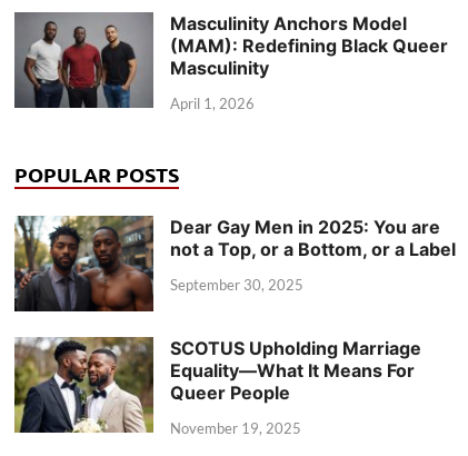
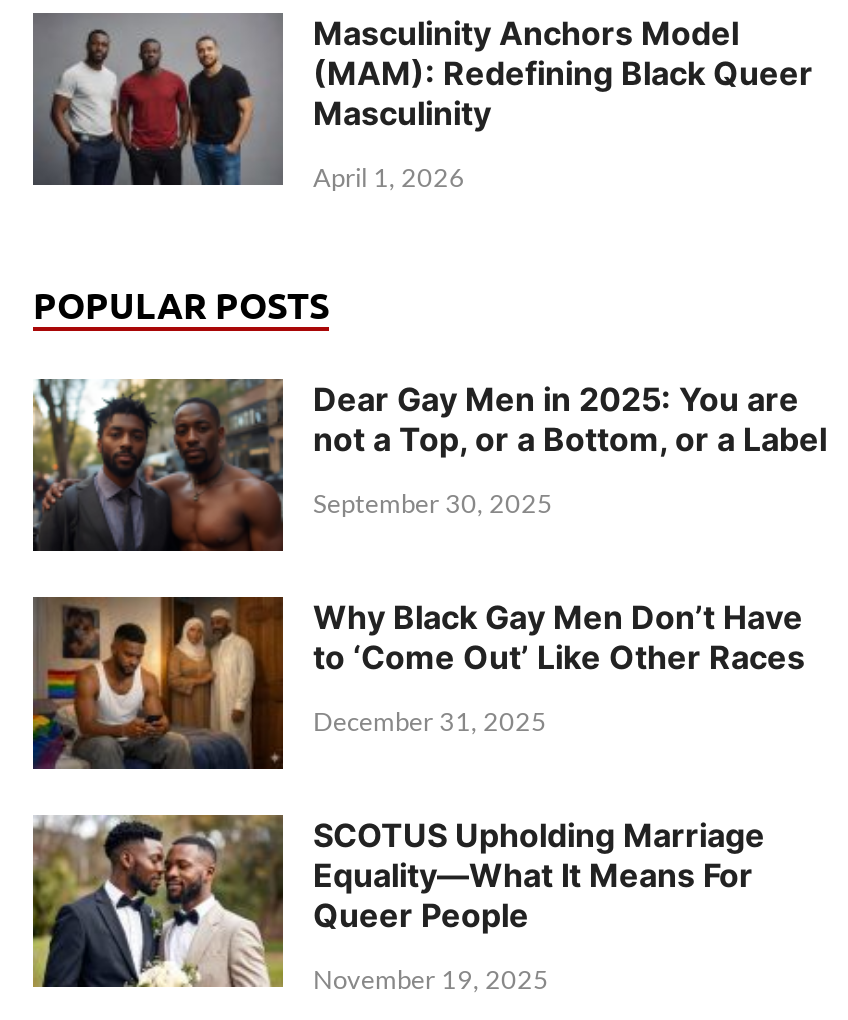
none -> [31,595,805,771] [image] | Why Black Gay Men Don’t Have | to ‘Come Out’ Like Other Races | December 31, 2025

